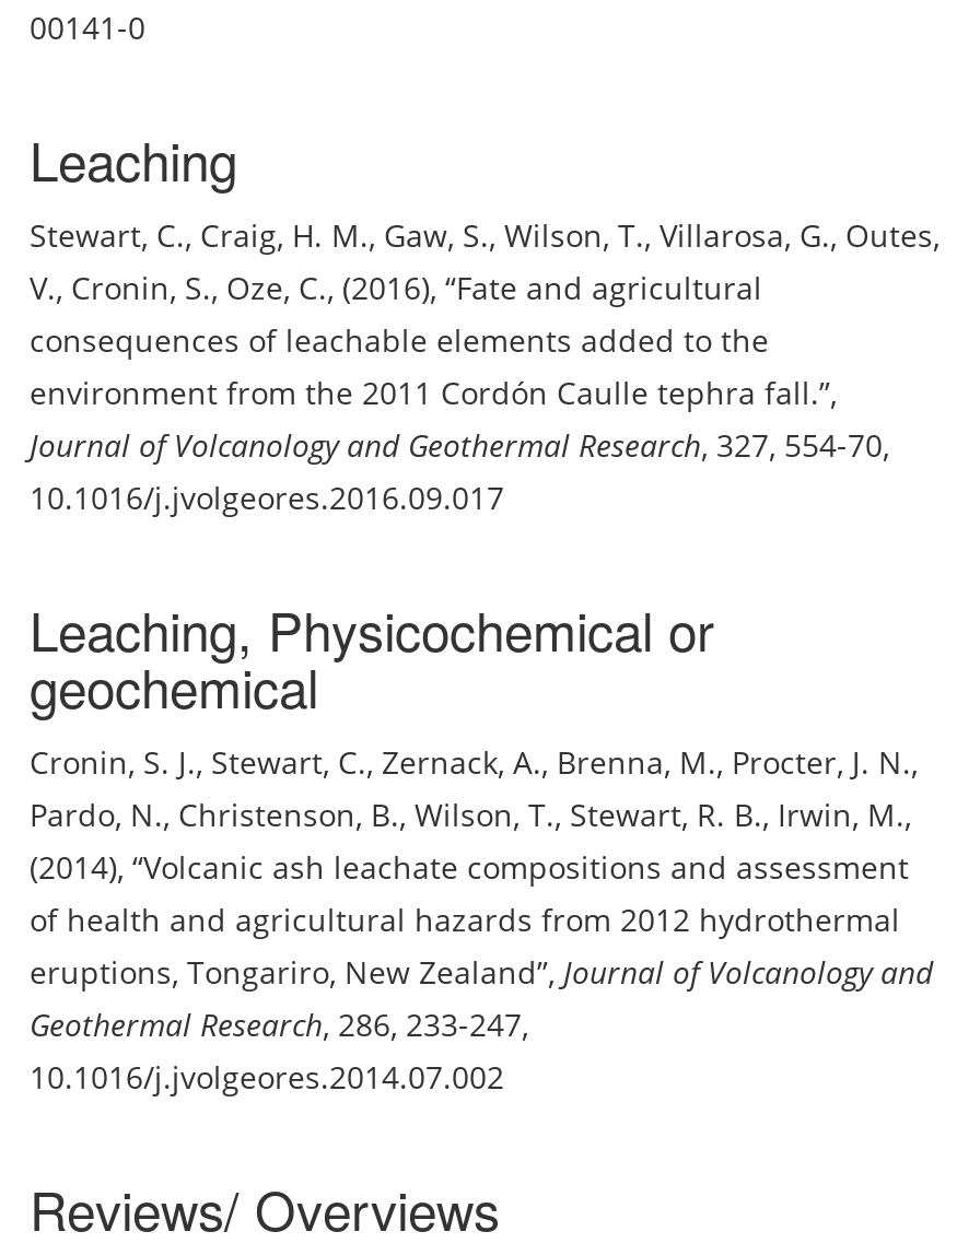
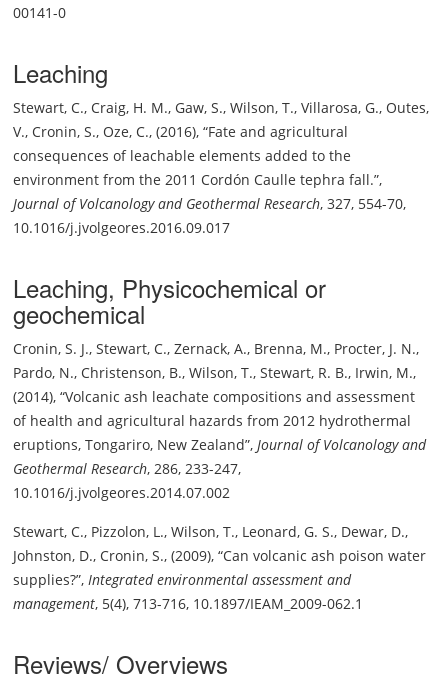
none -> [13,522,426,613] Stewart, C., Pizzolon, L., Wilson, T., Leonard, G. S., Dewar, D., | Johnston, D., Cronin, S., (2009), Can volcanic ash poison water | supplies? , Integrated environmental assessment and | management, 5(4), 713-716, 10.1897/IEAM_2009-062.1

